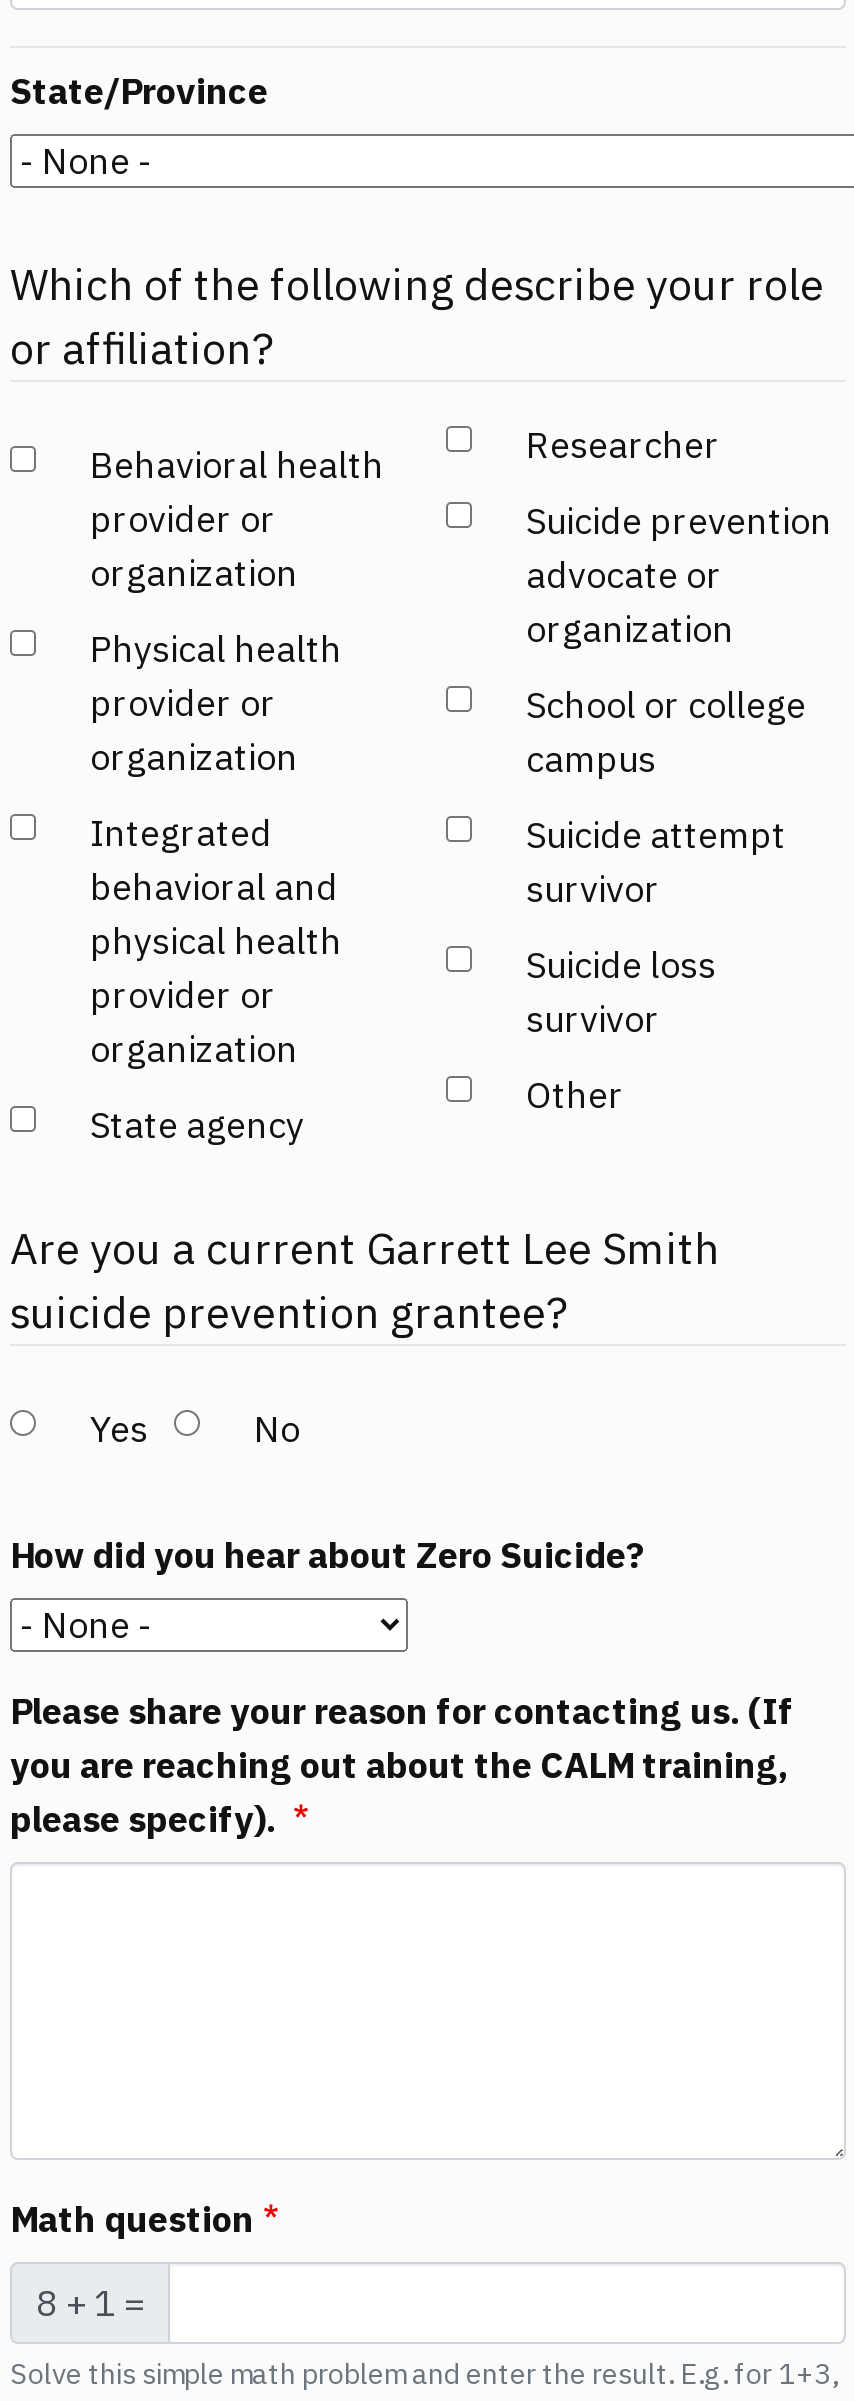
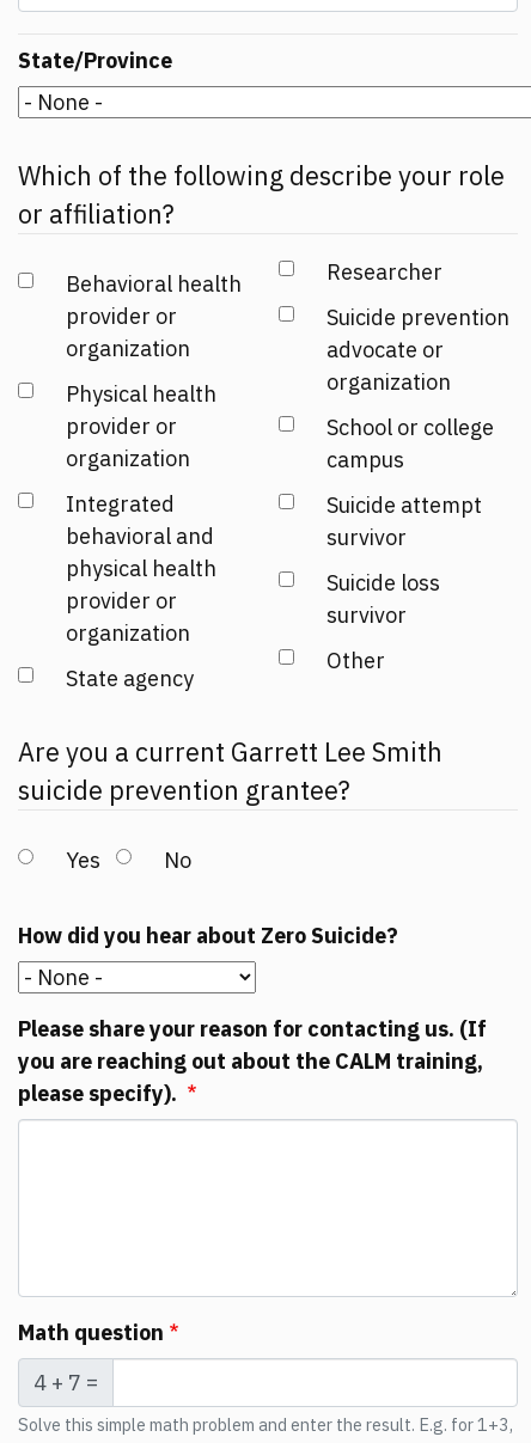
[36,2280,144,2326] 8 + 1 = -> [33,1369,98,1396] 4 + 7 =

